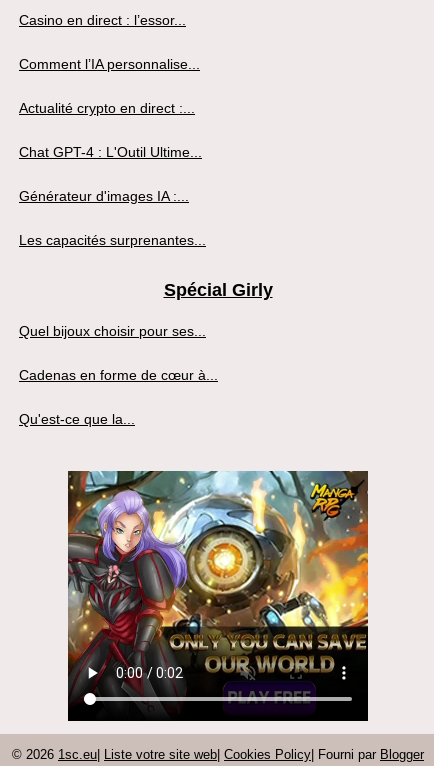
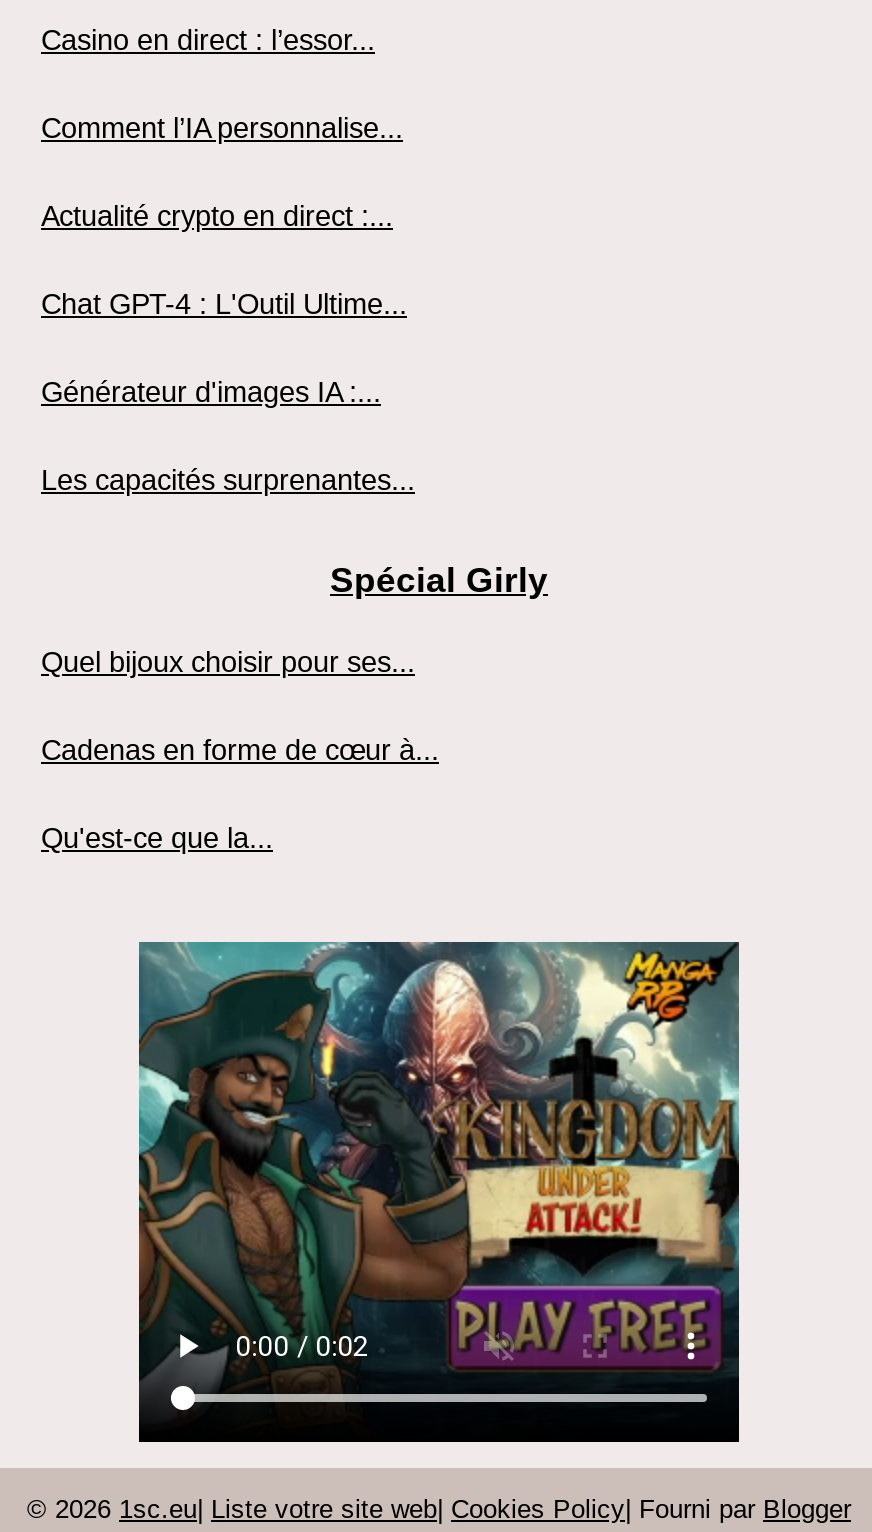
[67,470,369,706] [image] -> [137,940,741,1392] [image]

